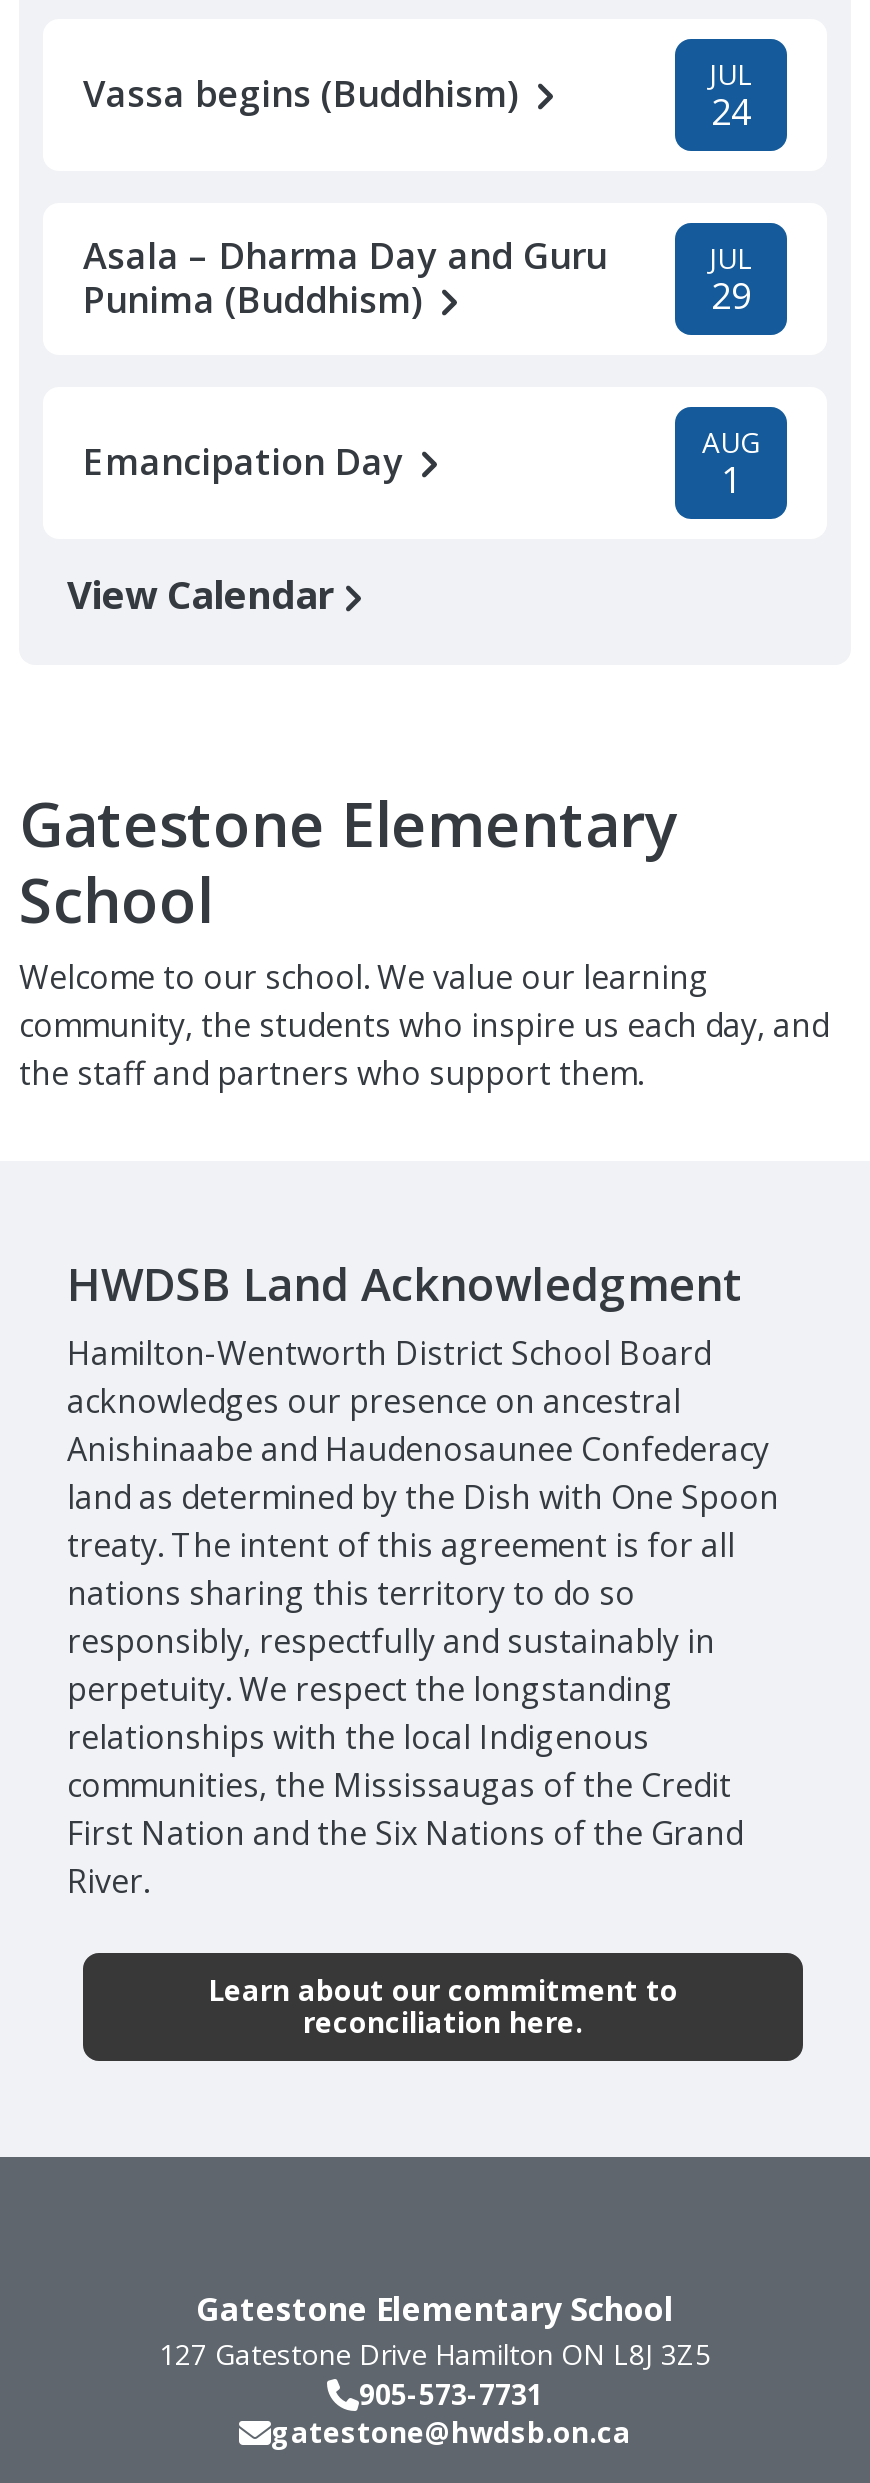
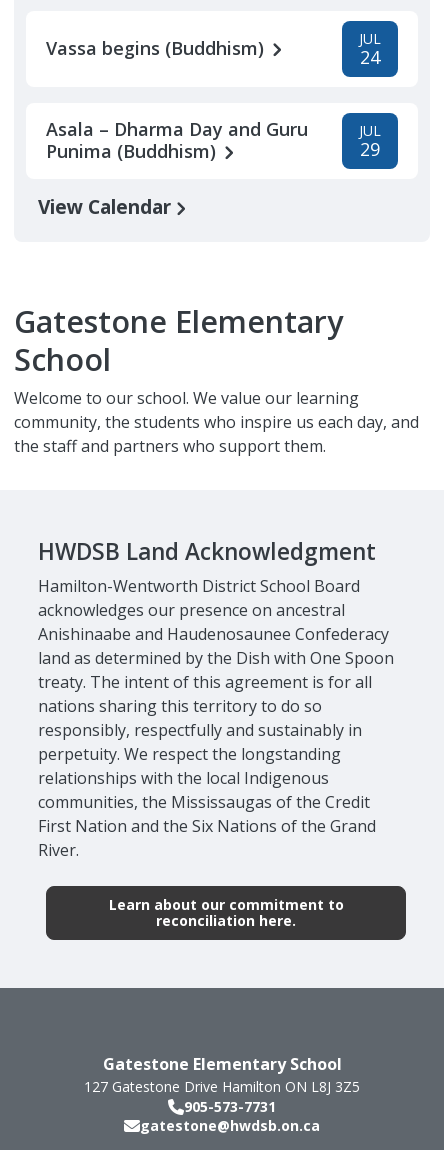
[83,423,760,503] Emancipation Day | AUG | 1 -> none

